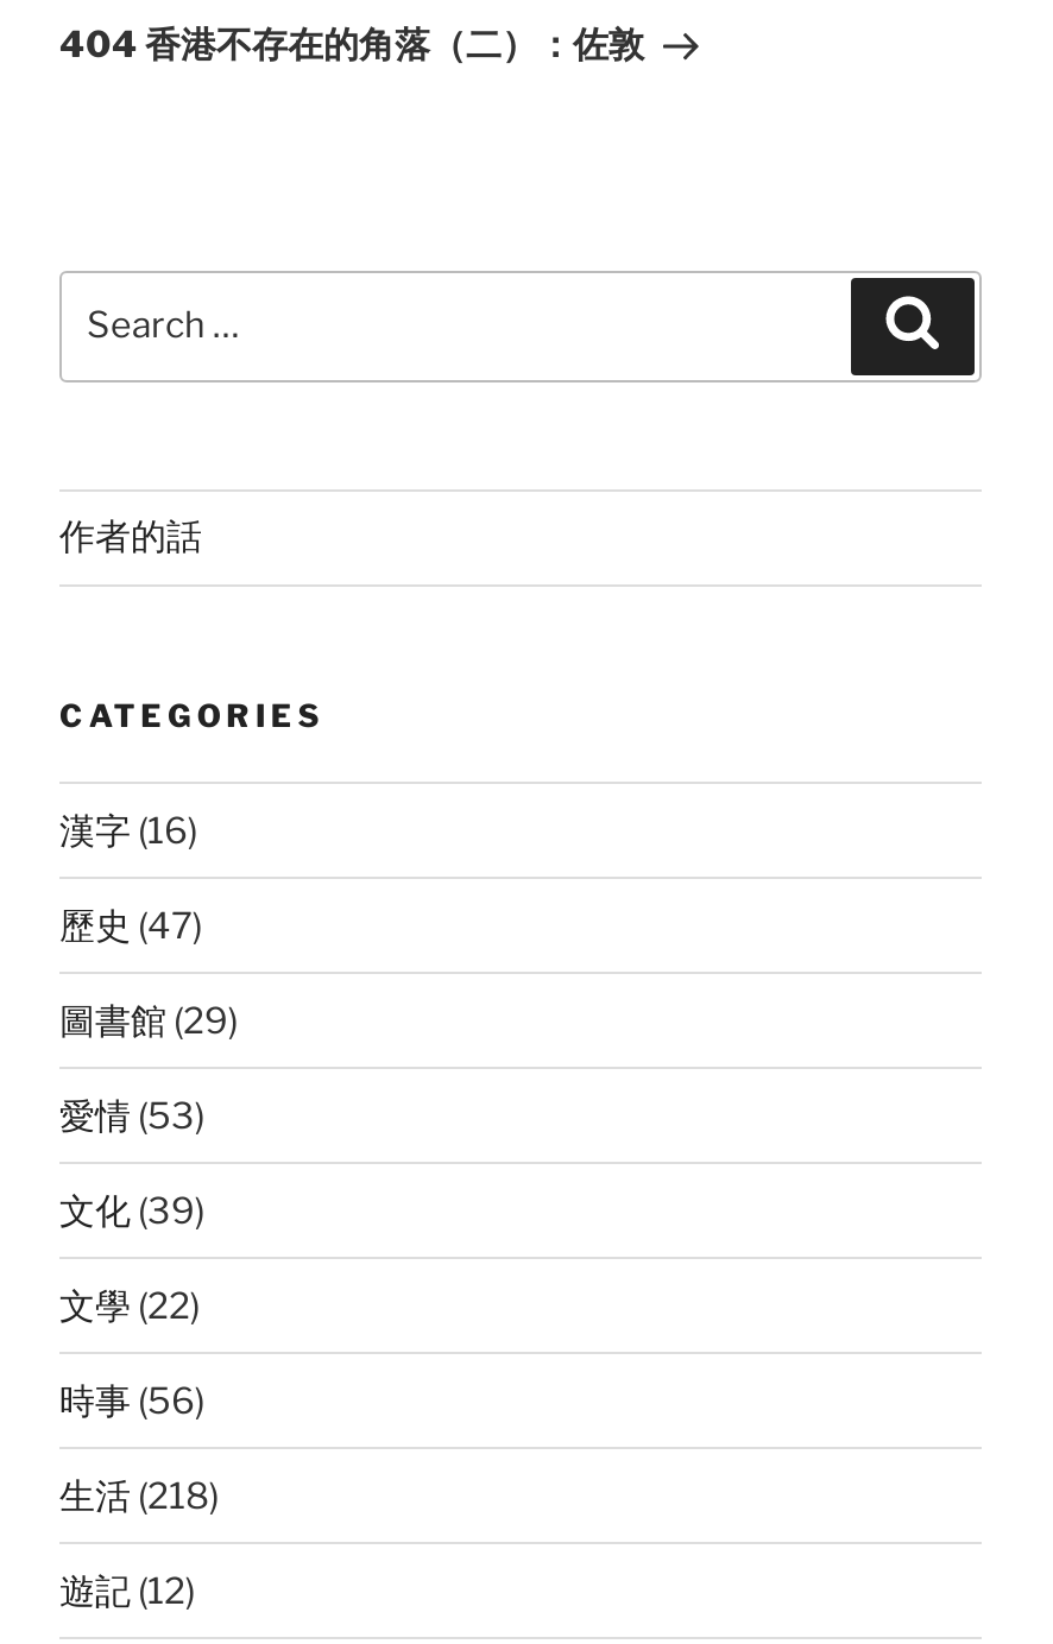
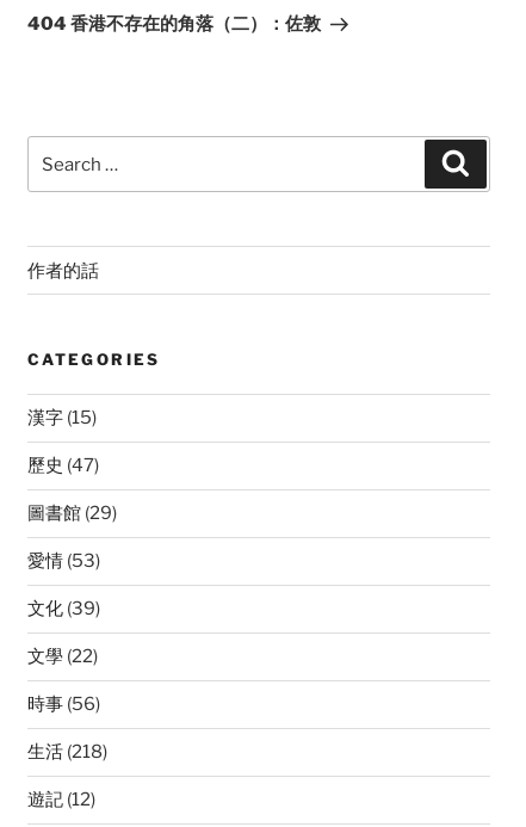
[59,810,197,853] 漢字(16) -> [27,407,97,429] 漢字(15)

